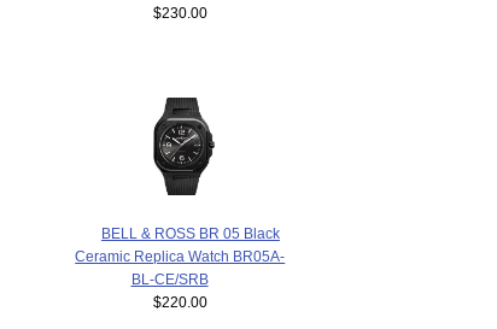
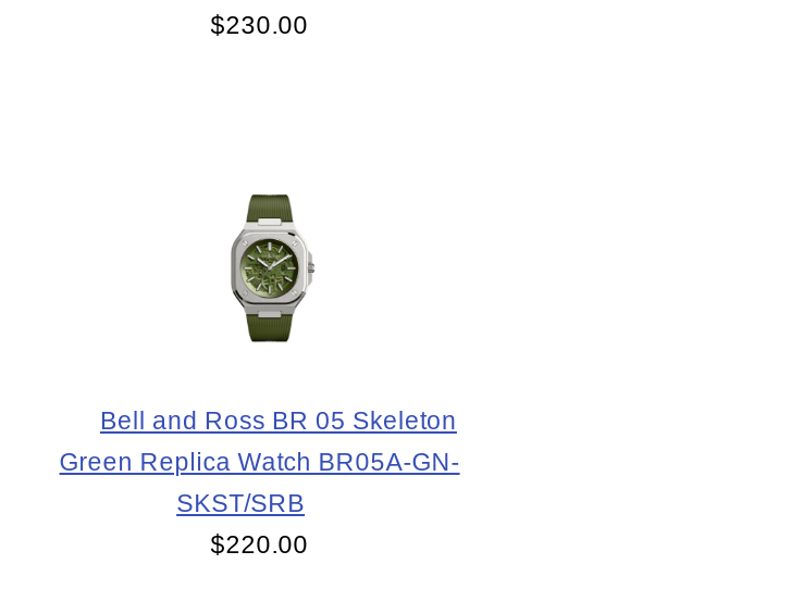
[101,96,280,241] [image] | BELL & ROSS BR 05 Black -> [100,176,457,434] [image] | Bell and Ross BR 05 Skeleton
[75,248,285,264] Ceramic Replica Watch BR05A- -> [59,447,460,475] Green Replica Watch BR05A-GN-
[131,271,208,287] BL-CE/SRB -> [176,488,305,517] SKST/SRB

